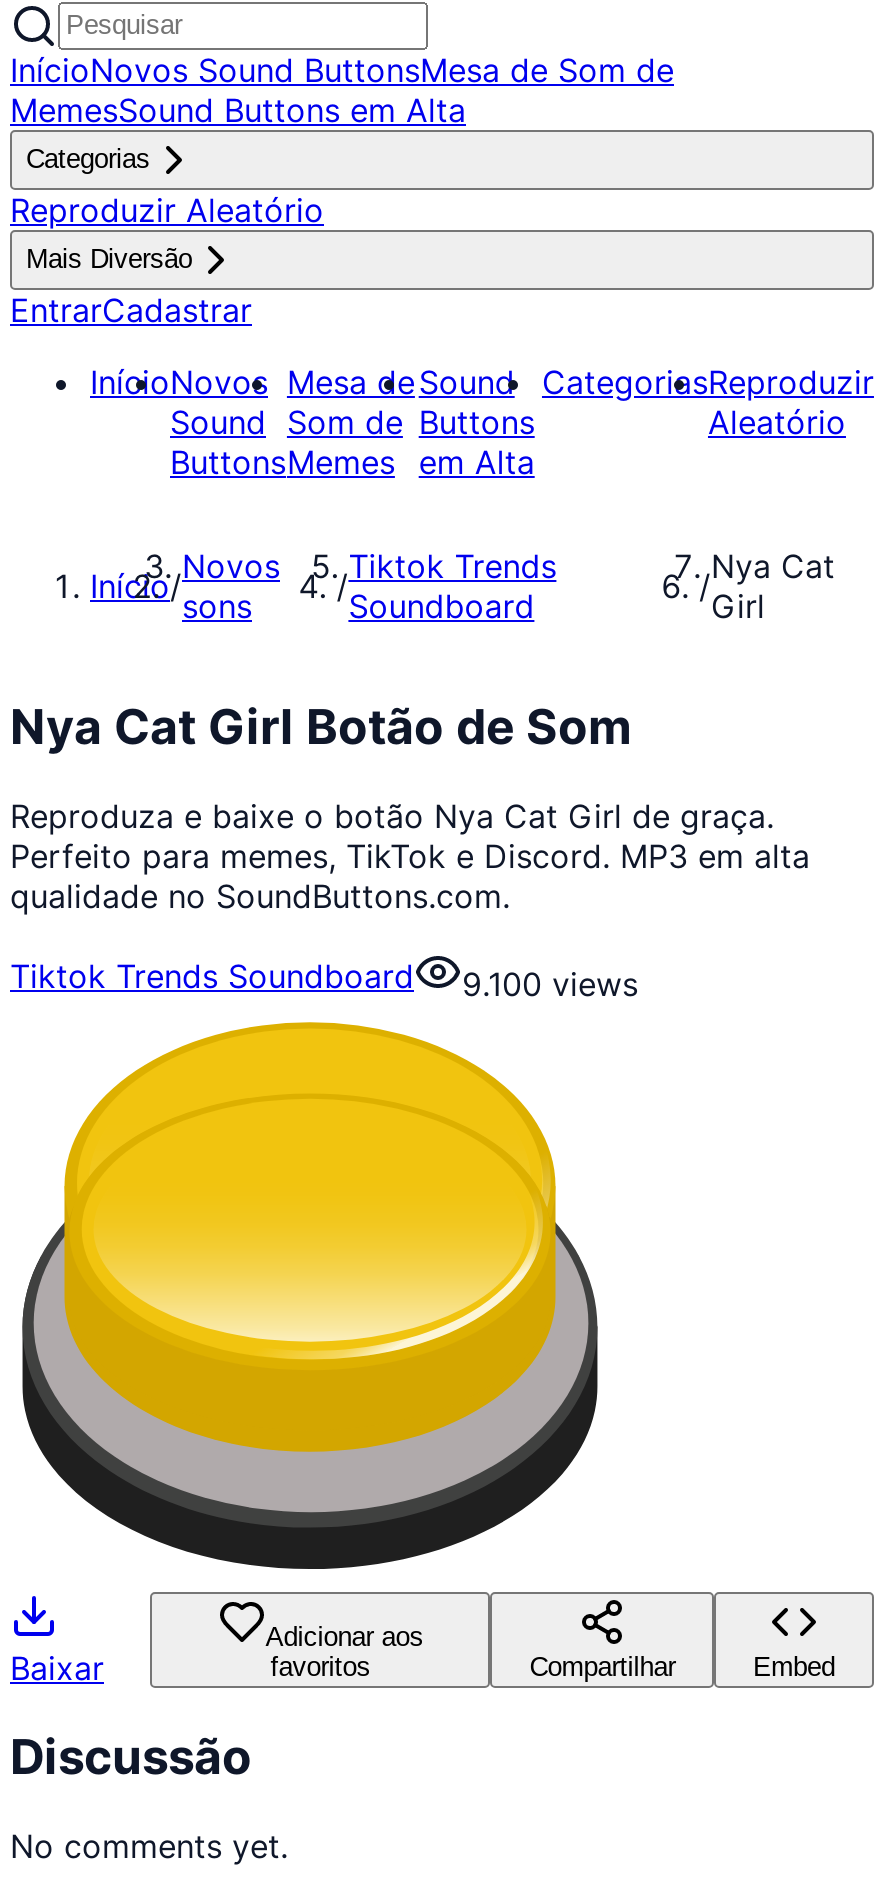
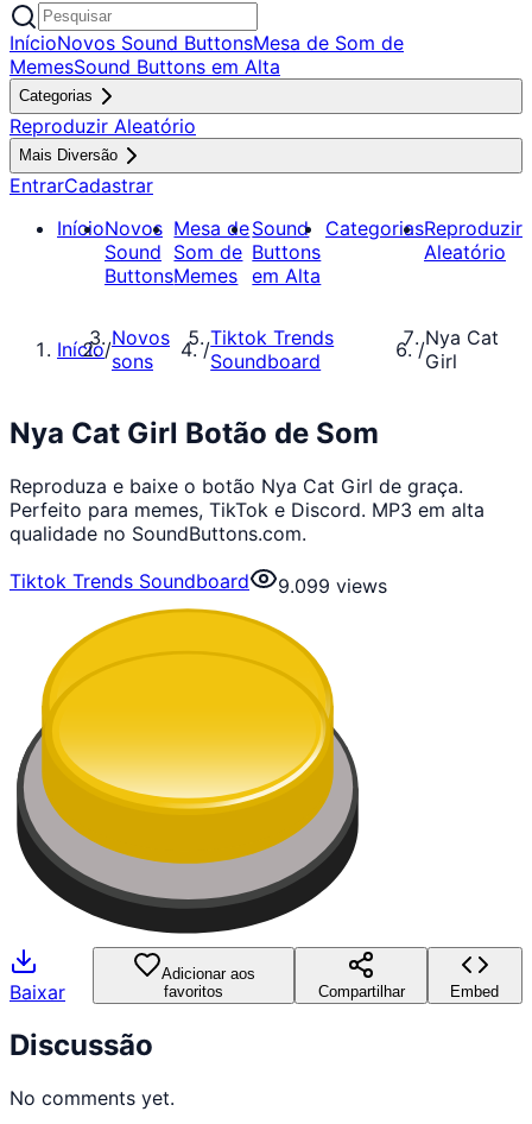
[10,955,638,1003] Tiktok Trends Soundboard 9.100 views -> [9,569,387,597] Tiktok Trends Soundboard 9.099 views

